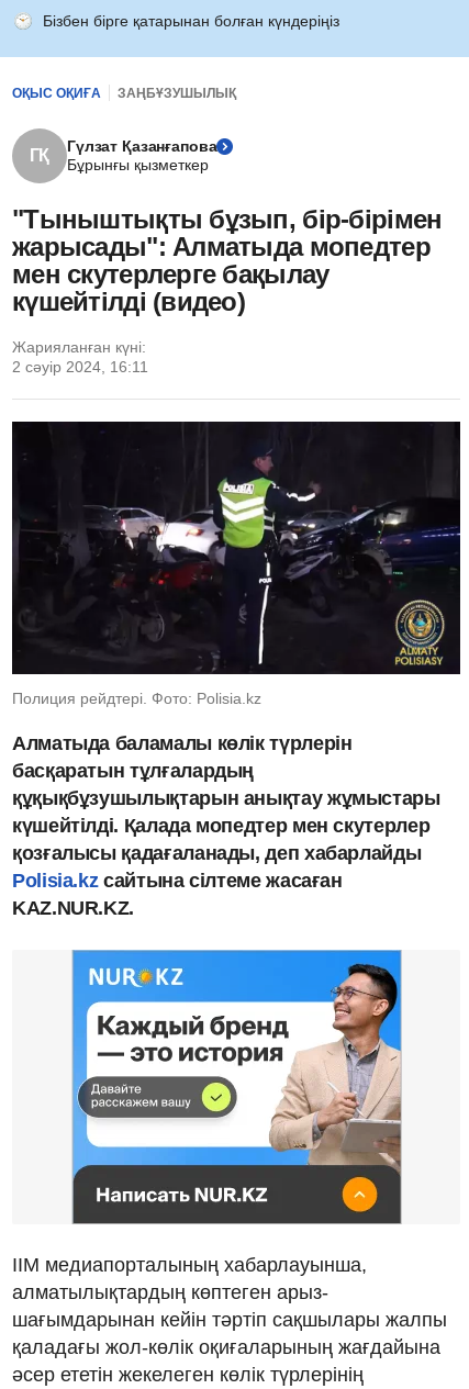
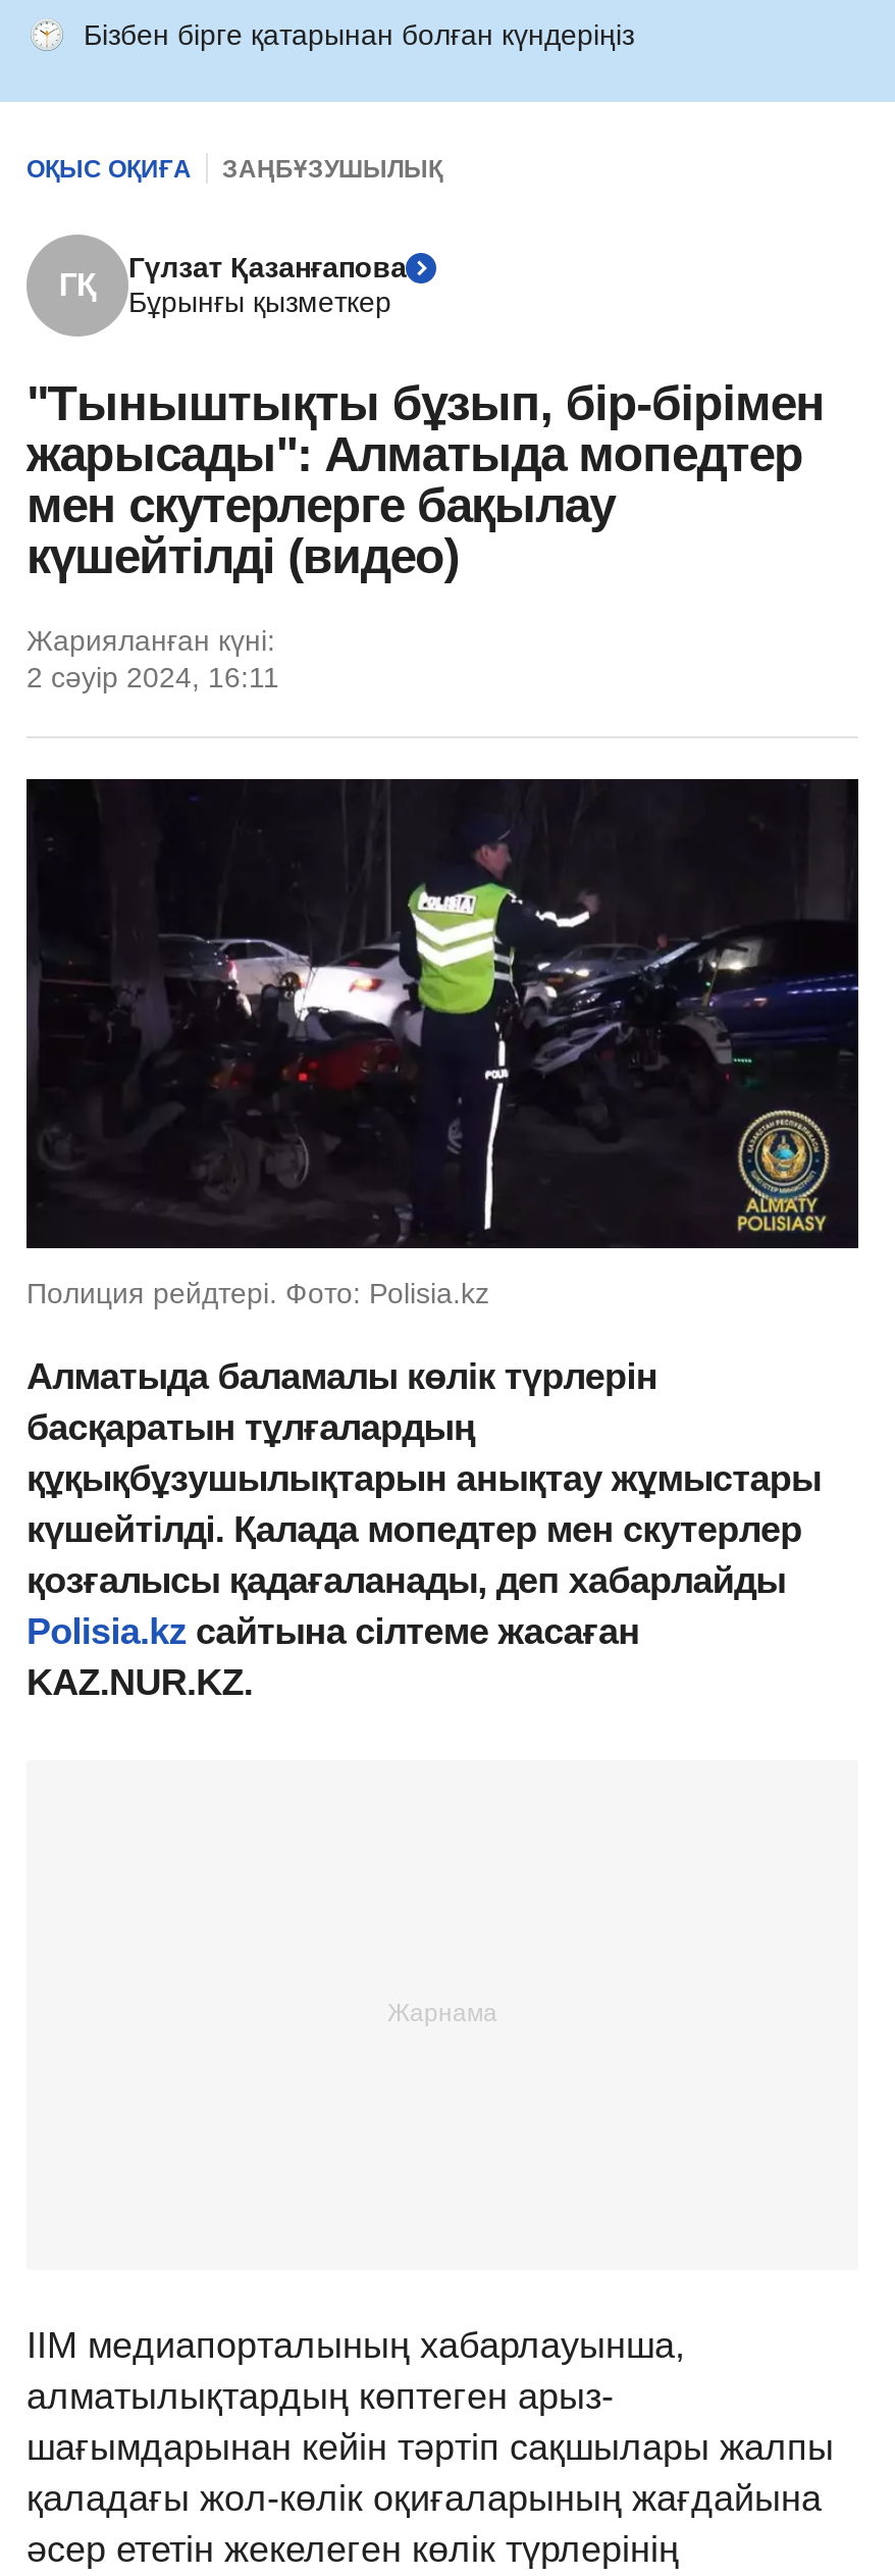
[71,949,402,1224] [image] -> none

